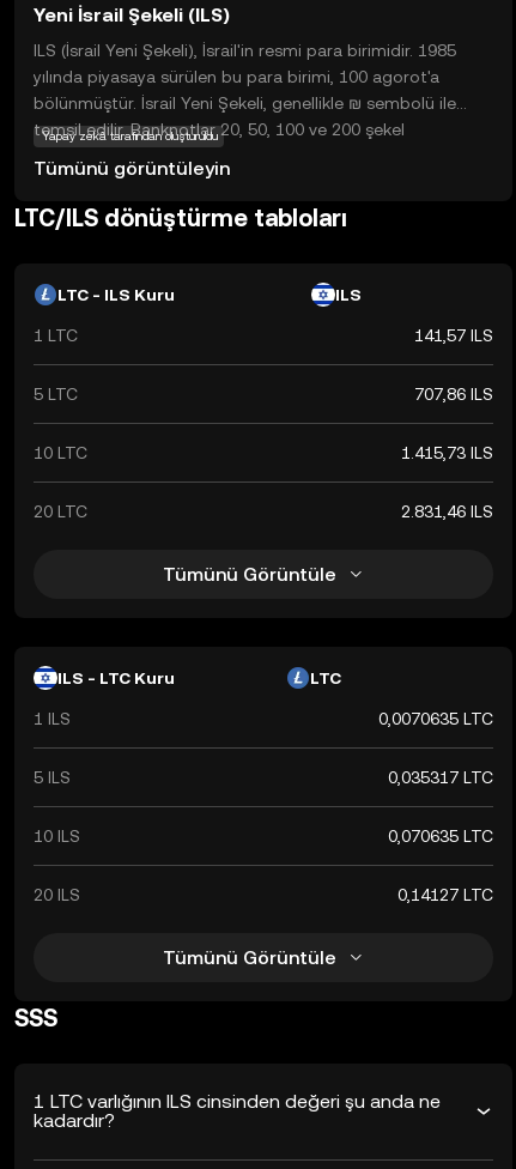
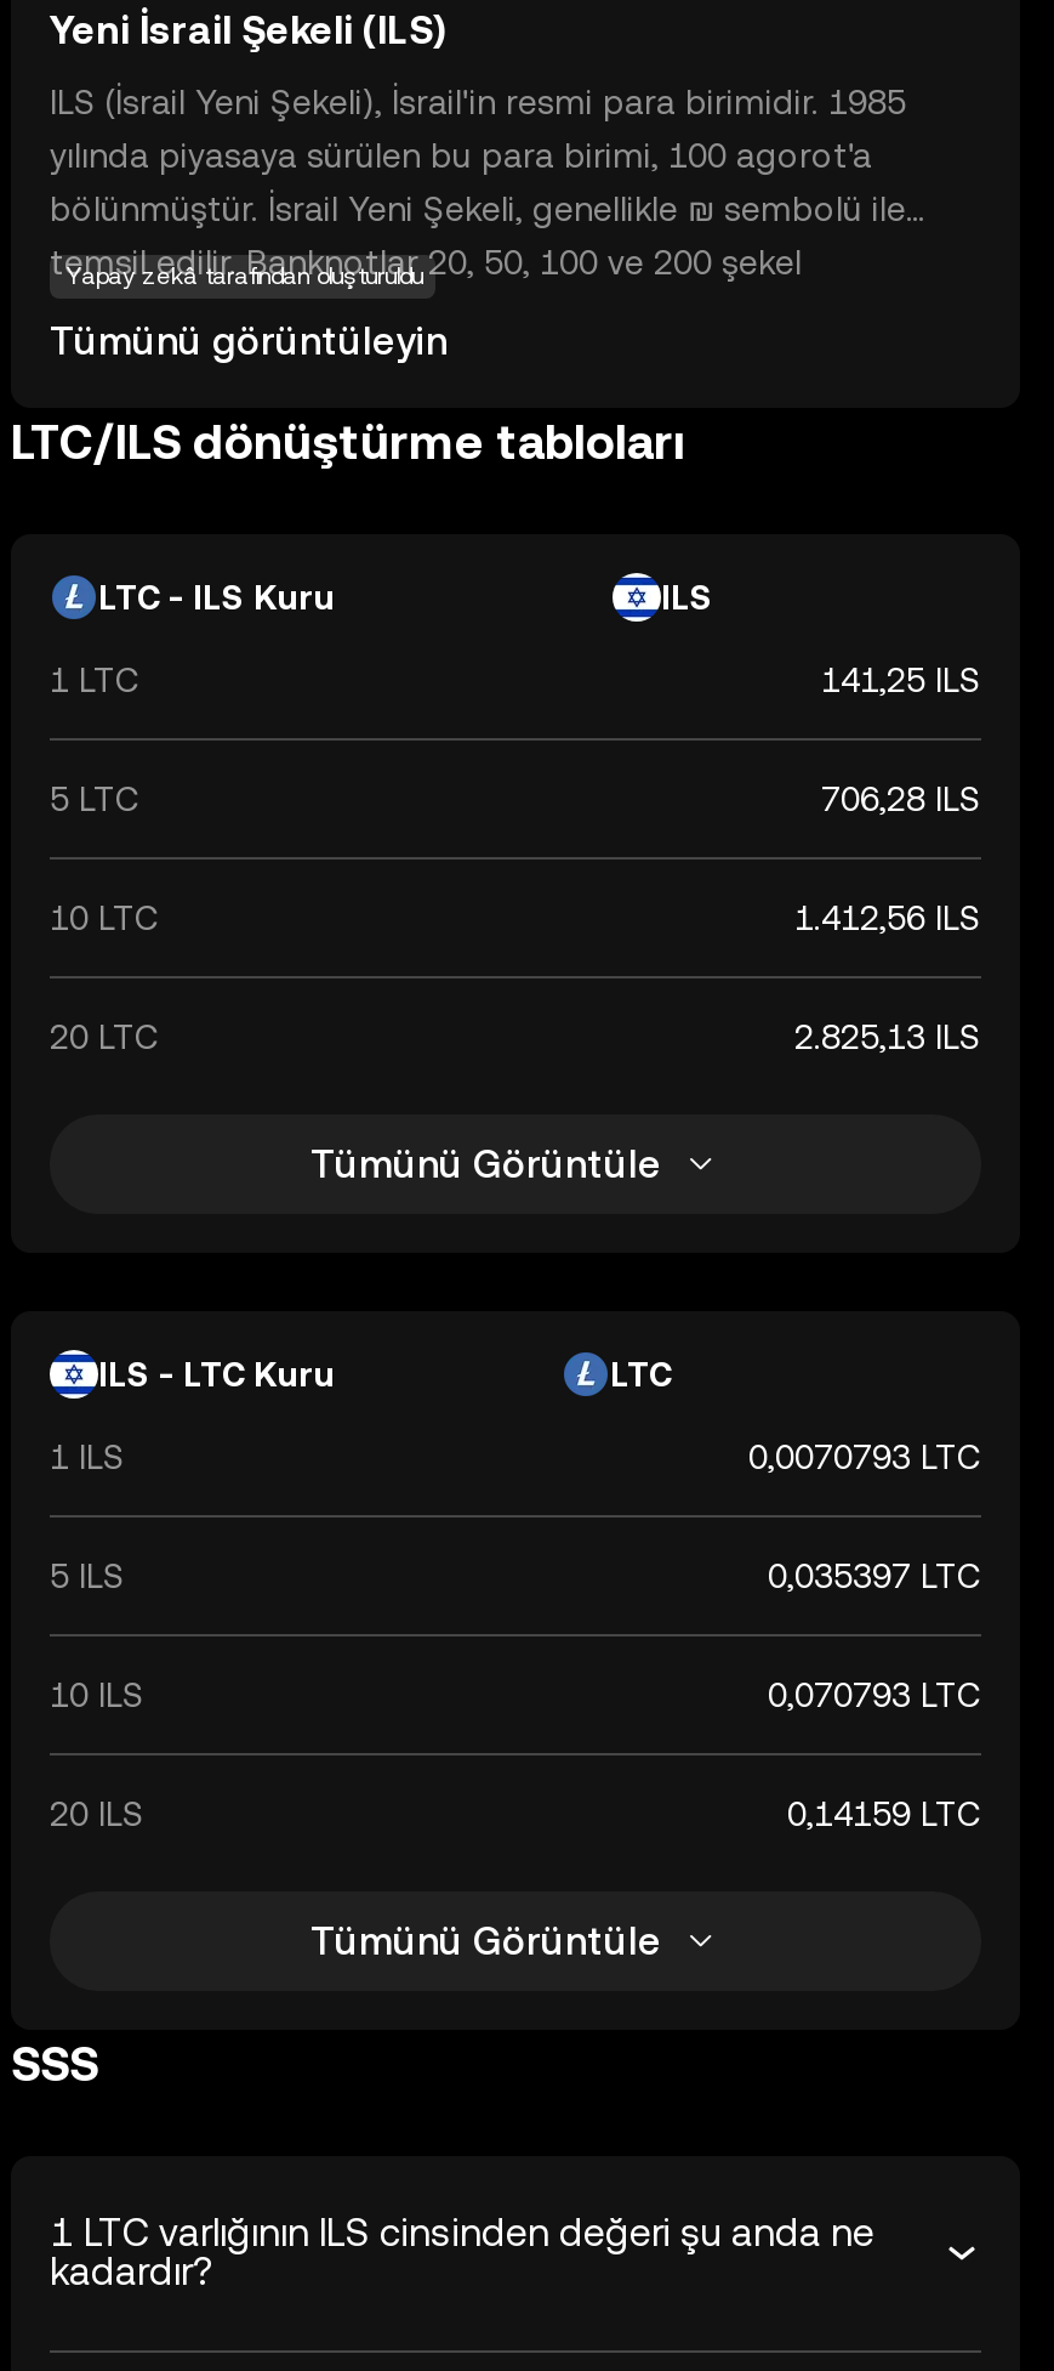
[414,326,493,345] 141,57 ILS -> [821,660,981,699] 141,25 ILS
[414,384,493,404] 707,86 ILS -> [821,779,981,818] 706,28 ILS
[401,443,493,462] 1.415,73 ILS -> [794,898,981,937] 1.412,56 ILS
[401,502,493,521] 2.831,46 ILS -> [794,1017,981,1056] 2.825,13 ILS
[378,709,493,728] 0,0070635 LTC -> [748,1437,981,1476] 0,0070793 LTC
[388,768,493,787] 0,035317 LTC -> [768,1556,981,1595] 0,035397 LTC
[388,826,493,846] 0,070635 LTC -> [768,1675,981,1714] 0,070793 LTC
[397,885,493,904] 0,14127 LTC -> [787,1794,981,1833] 0,14159 LTC

